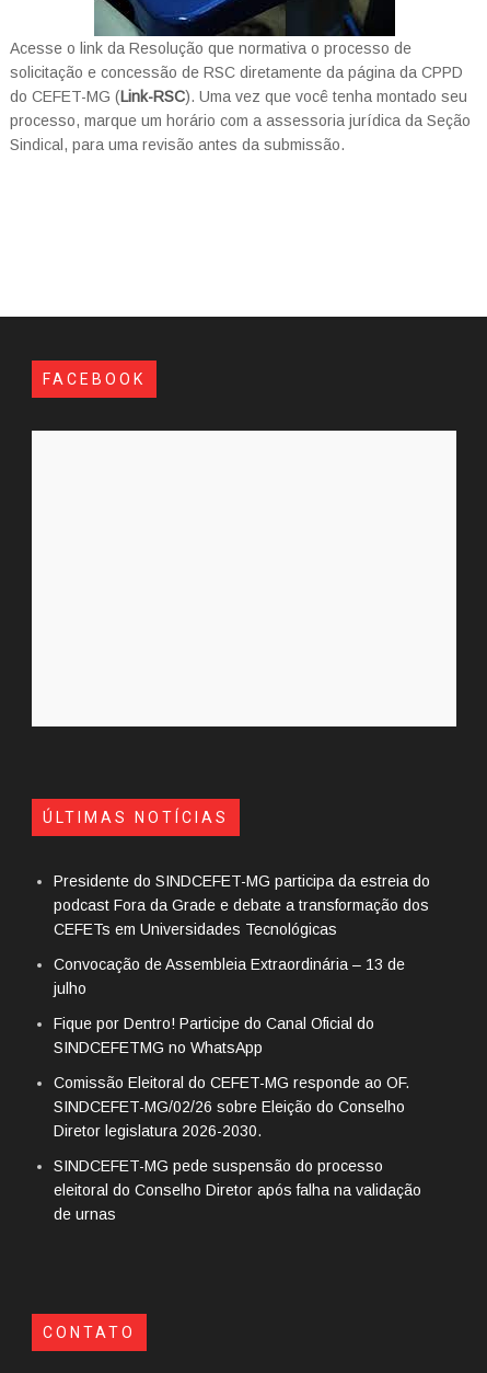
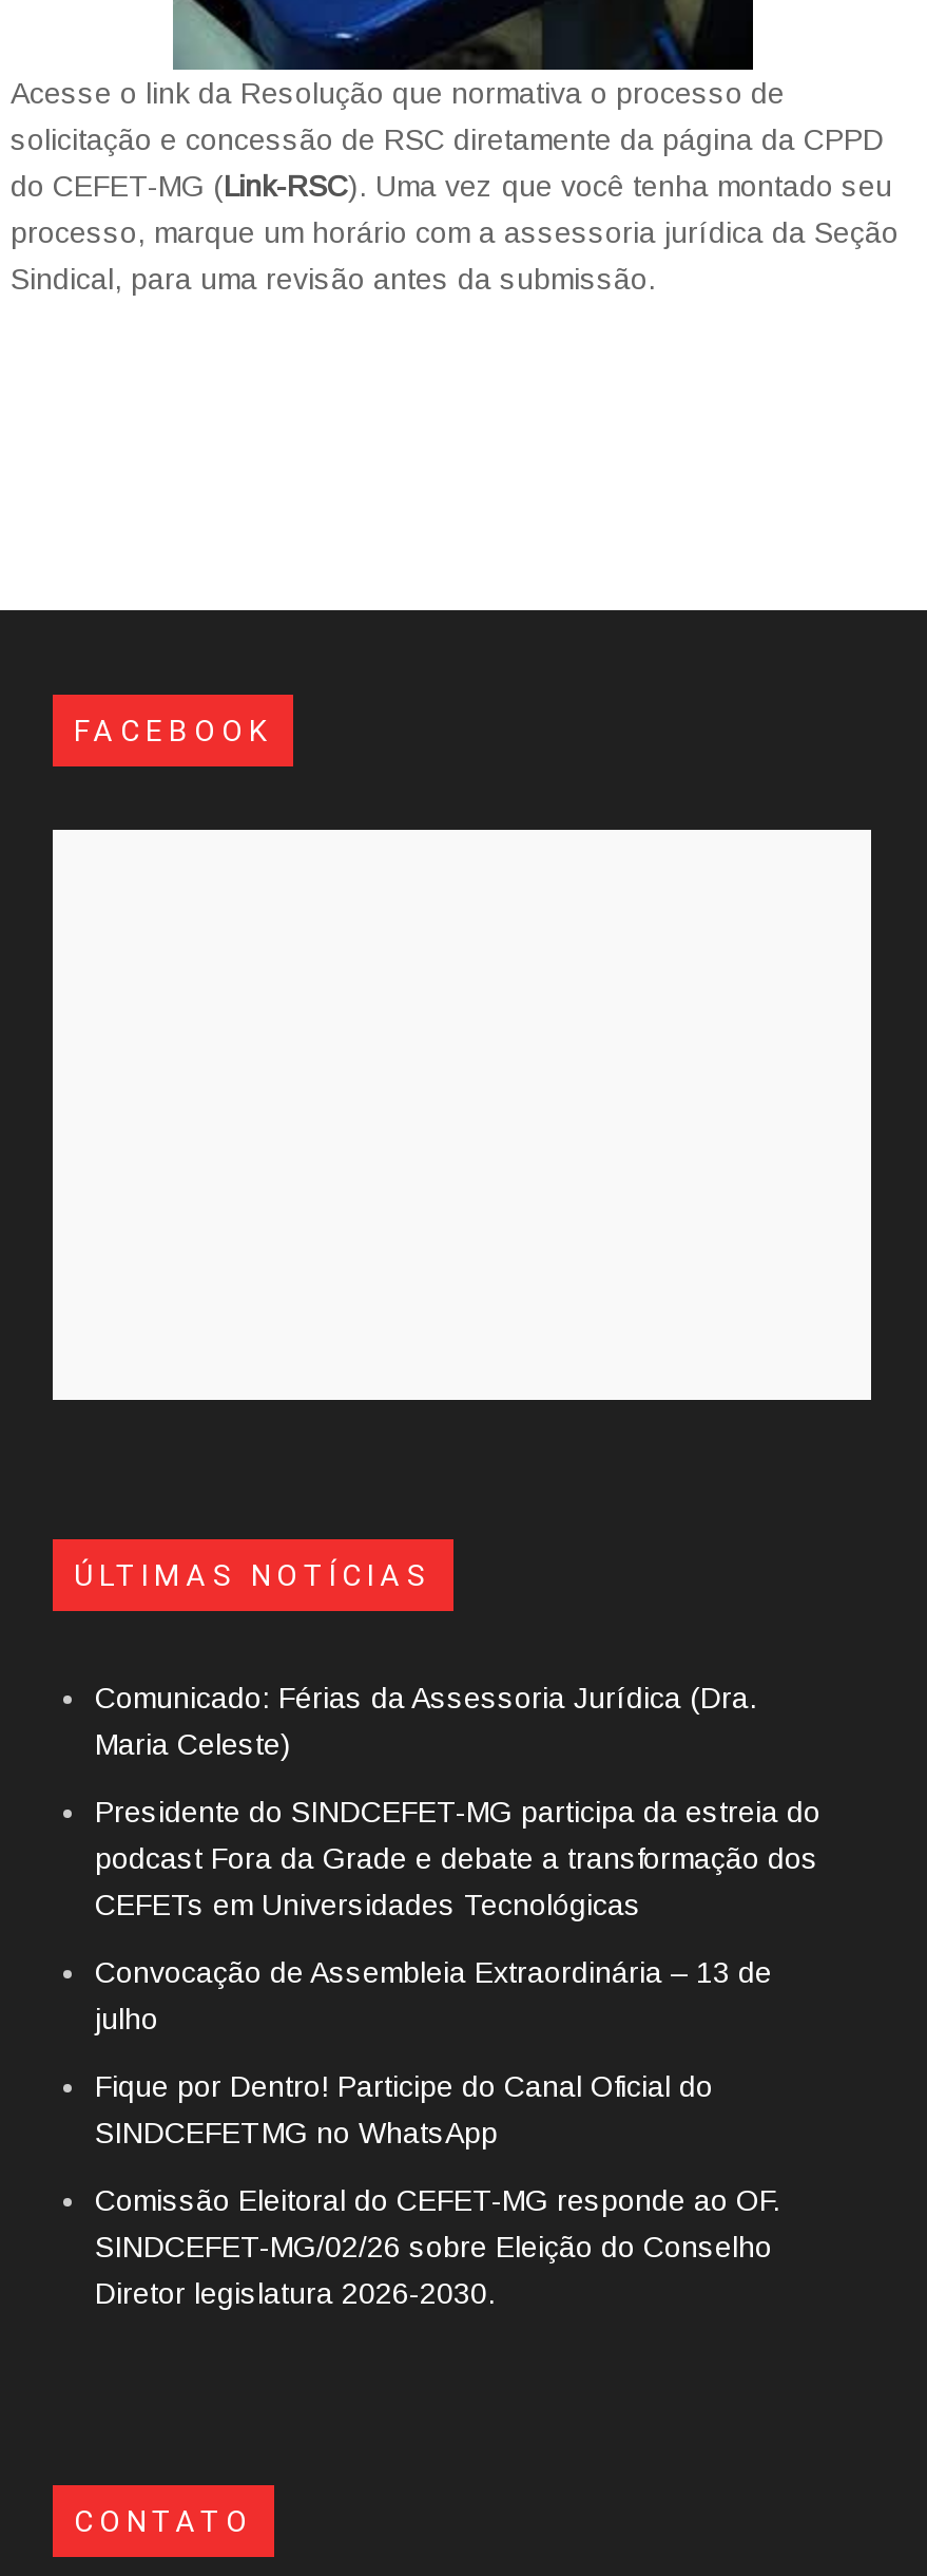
none -> [95,1680,757,1760] Comunicado: Férias da Assessoria Jurídica (Dra. | Maria Celeste)
moved [54,872,430,1139] -> [95,1794,820,2309]: Presidente do SINDCEFET-MG participa da estreia do | podcast Fora da Grade e debate a transformação dos | CEFETs em Universidades Tecnológicas | ... | SINDCEFET-MG/02/26 sobre Eleição do Conselho | Diretor legislatura 2026-2030.
[54,1157,421,1223] SINDCEFET-MG pede suspensão do processo | eleitoral do Conselho Diretor após falha na validação | de urnas -> none

